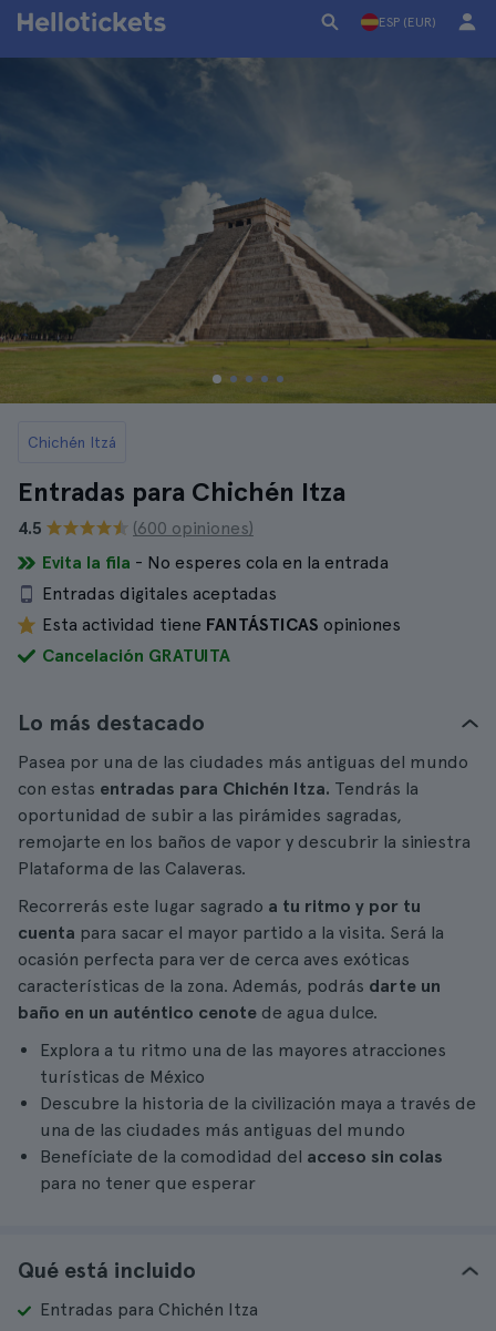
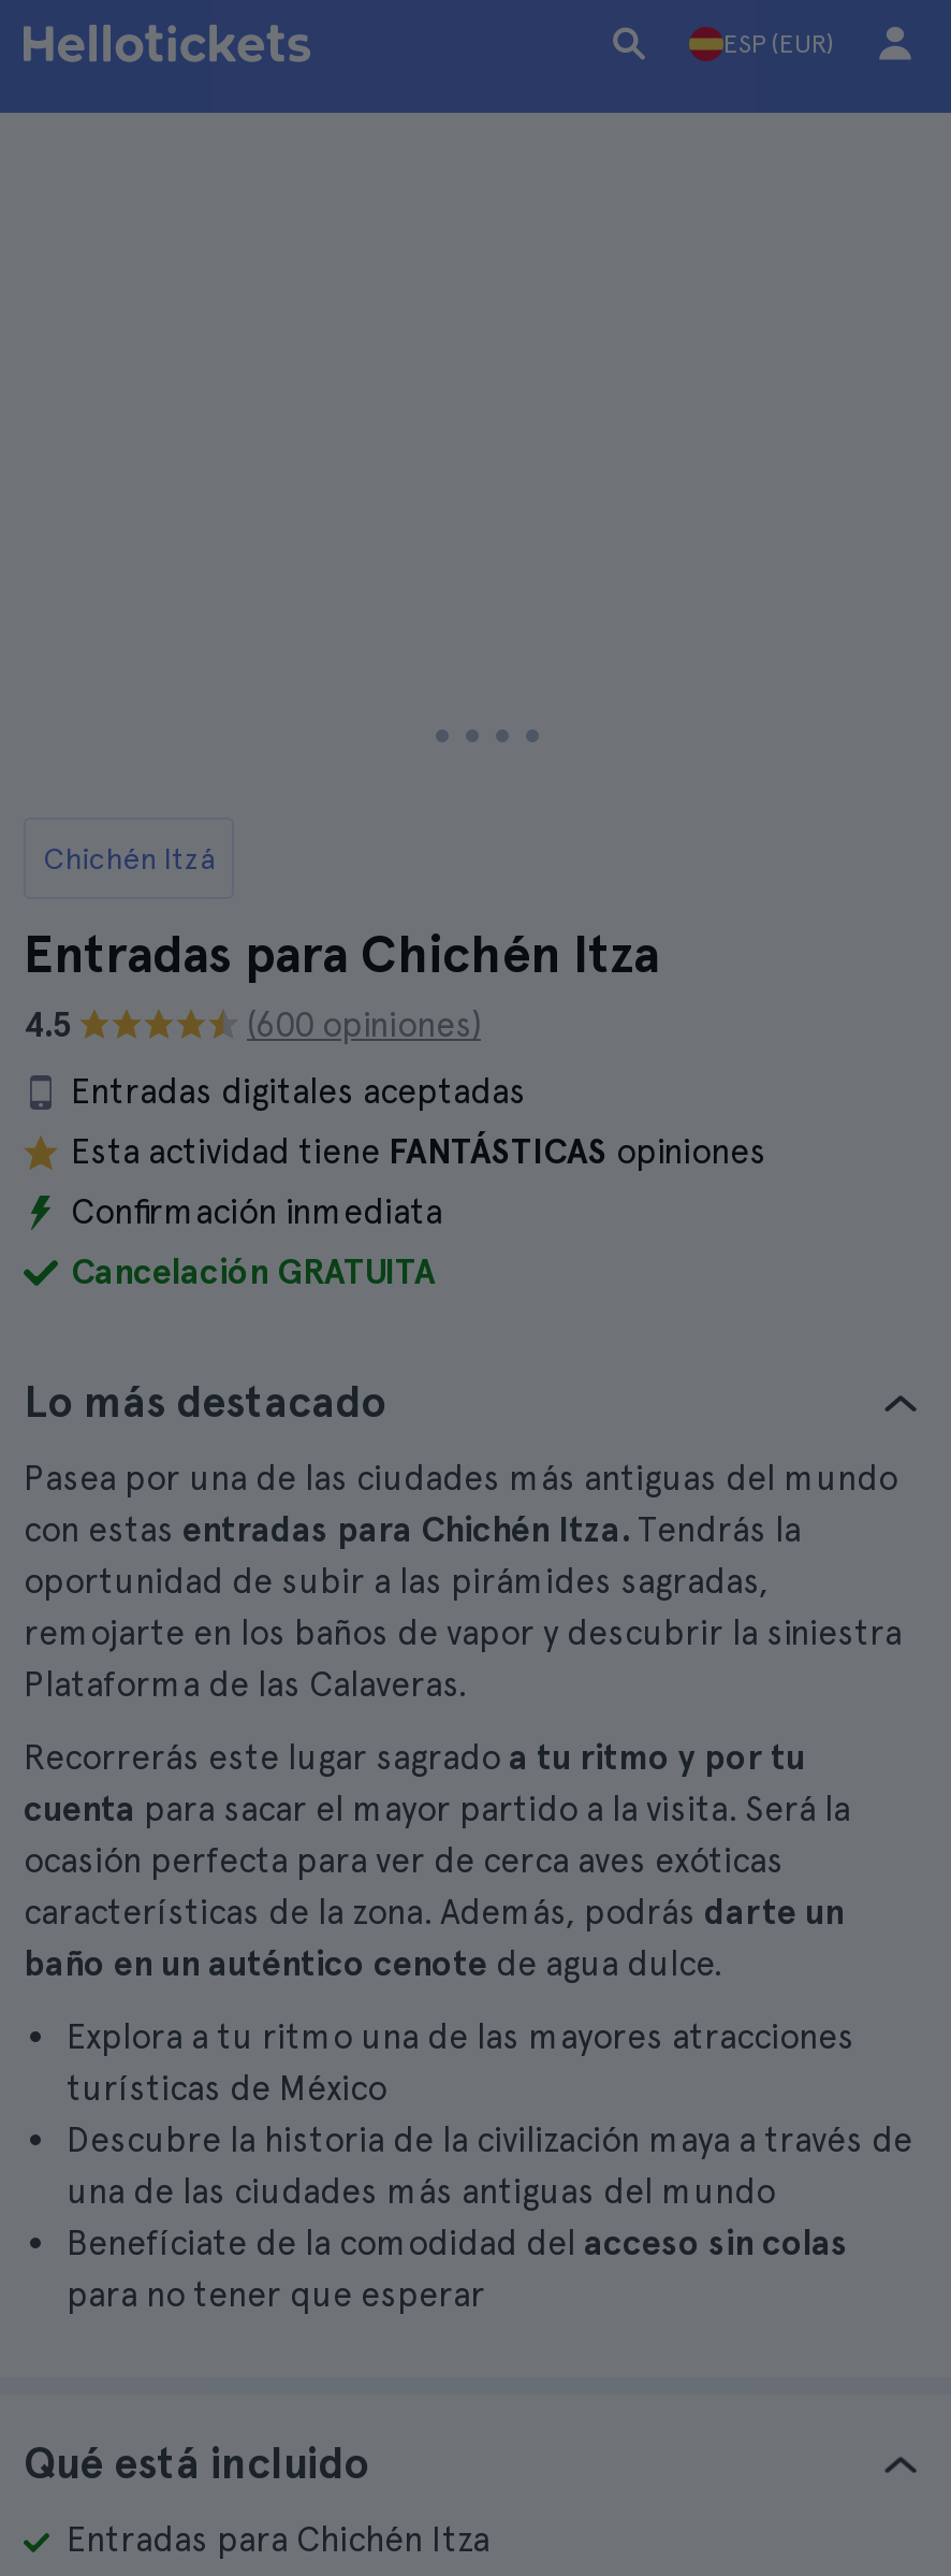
[3,57,493,405] [image] -> none
[42,552,389,573] Evita la fila - No esperes cola en la entrada -> none
moved [42,583,401,635] -> [71,1071,766,1172]: Entradas digitales aceptadas | Esta actividad tiene FANTÁSTICAS opiniones
none -> [71,1191,442,1232] Confirmación inmediata

